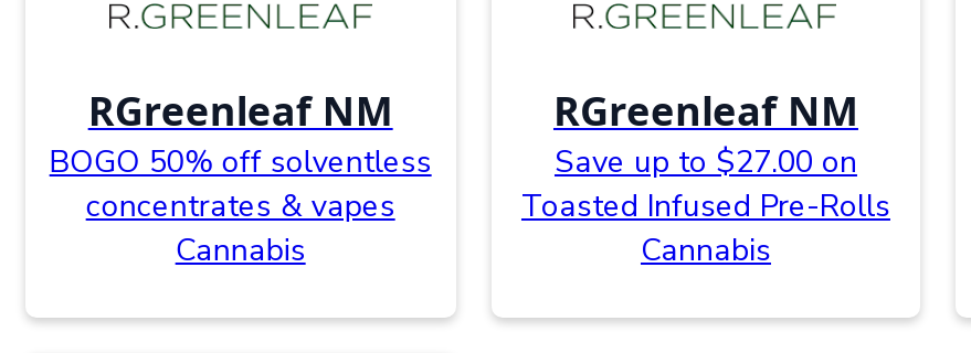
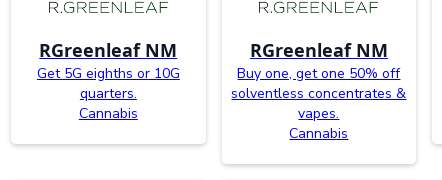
[49,142,431,228] BOGO 50% off solventless | concentrates & vapes -> [37,64,180,103] Get 5G eighths or 10G | quarters.
[521,142,890,228] Save up to $27.00 on | Toasted Infused Pre-Rolls -> [231,64,406,123] Buy one, get one 50% off | solventless concentrates & | vapes.

